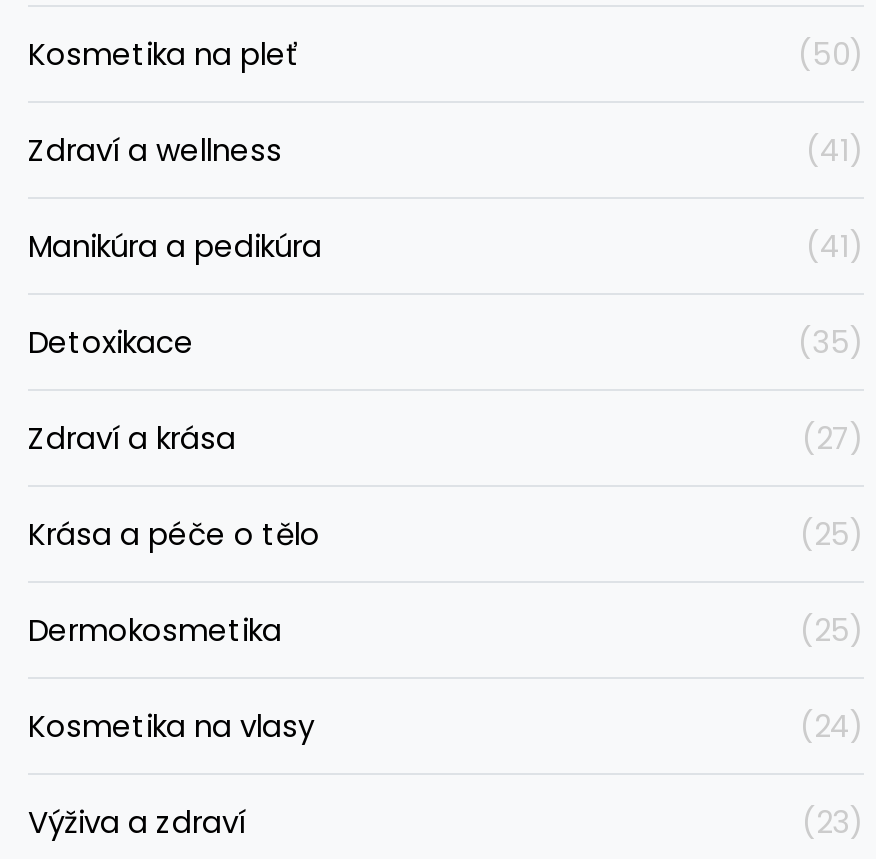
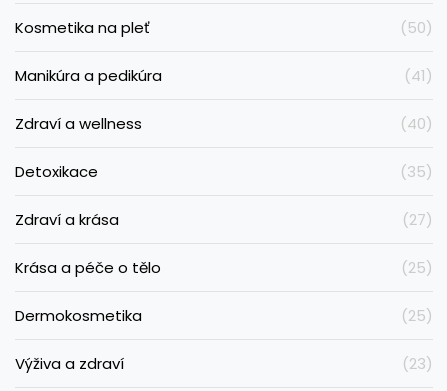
moved [28,129,282,171] -> [15,113,142,134]: Zdraví a wellness
[806,129,864,171] (41) -> none
none -> [400,113,433,134] (40)
[28,705,864,747] Kosmetika na vlasy | (24) -> none

